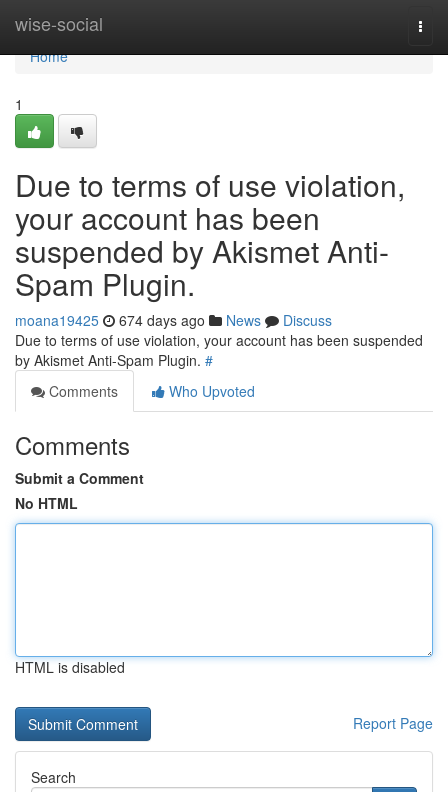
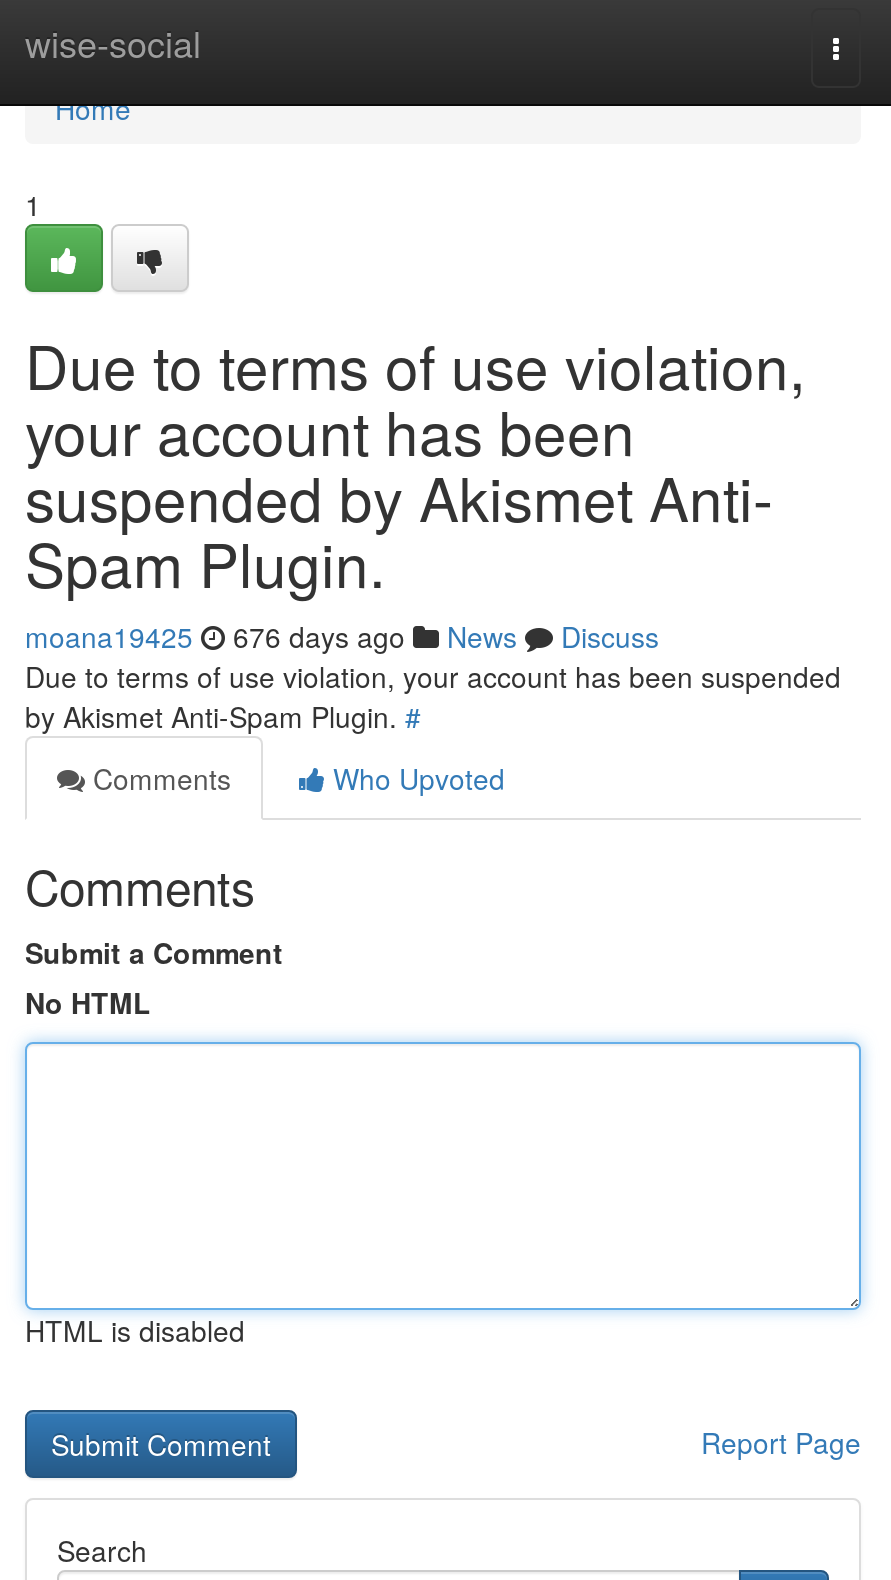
[15,310,332,330] moana19425 674 days ago News Discuss -> [25,616,659,656] moana19425 676 days ago News Discuss

